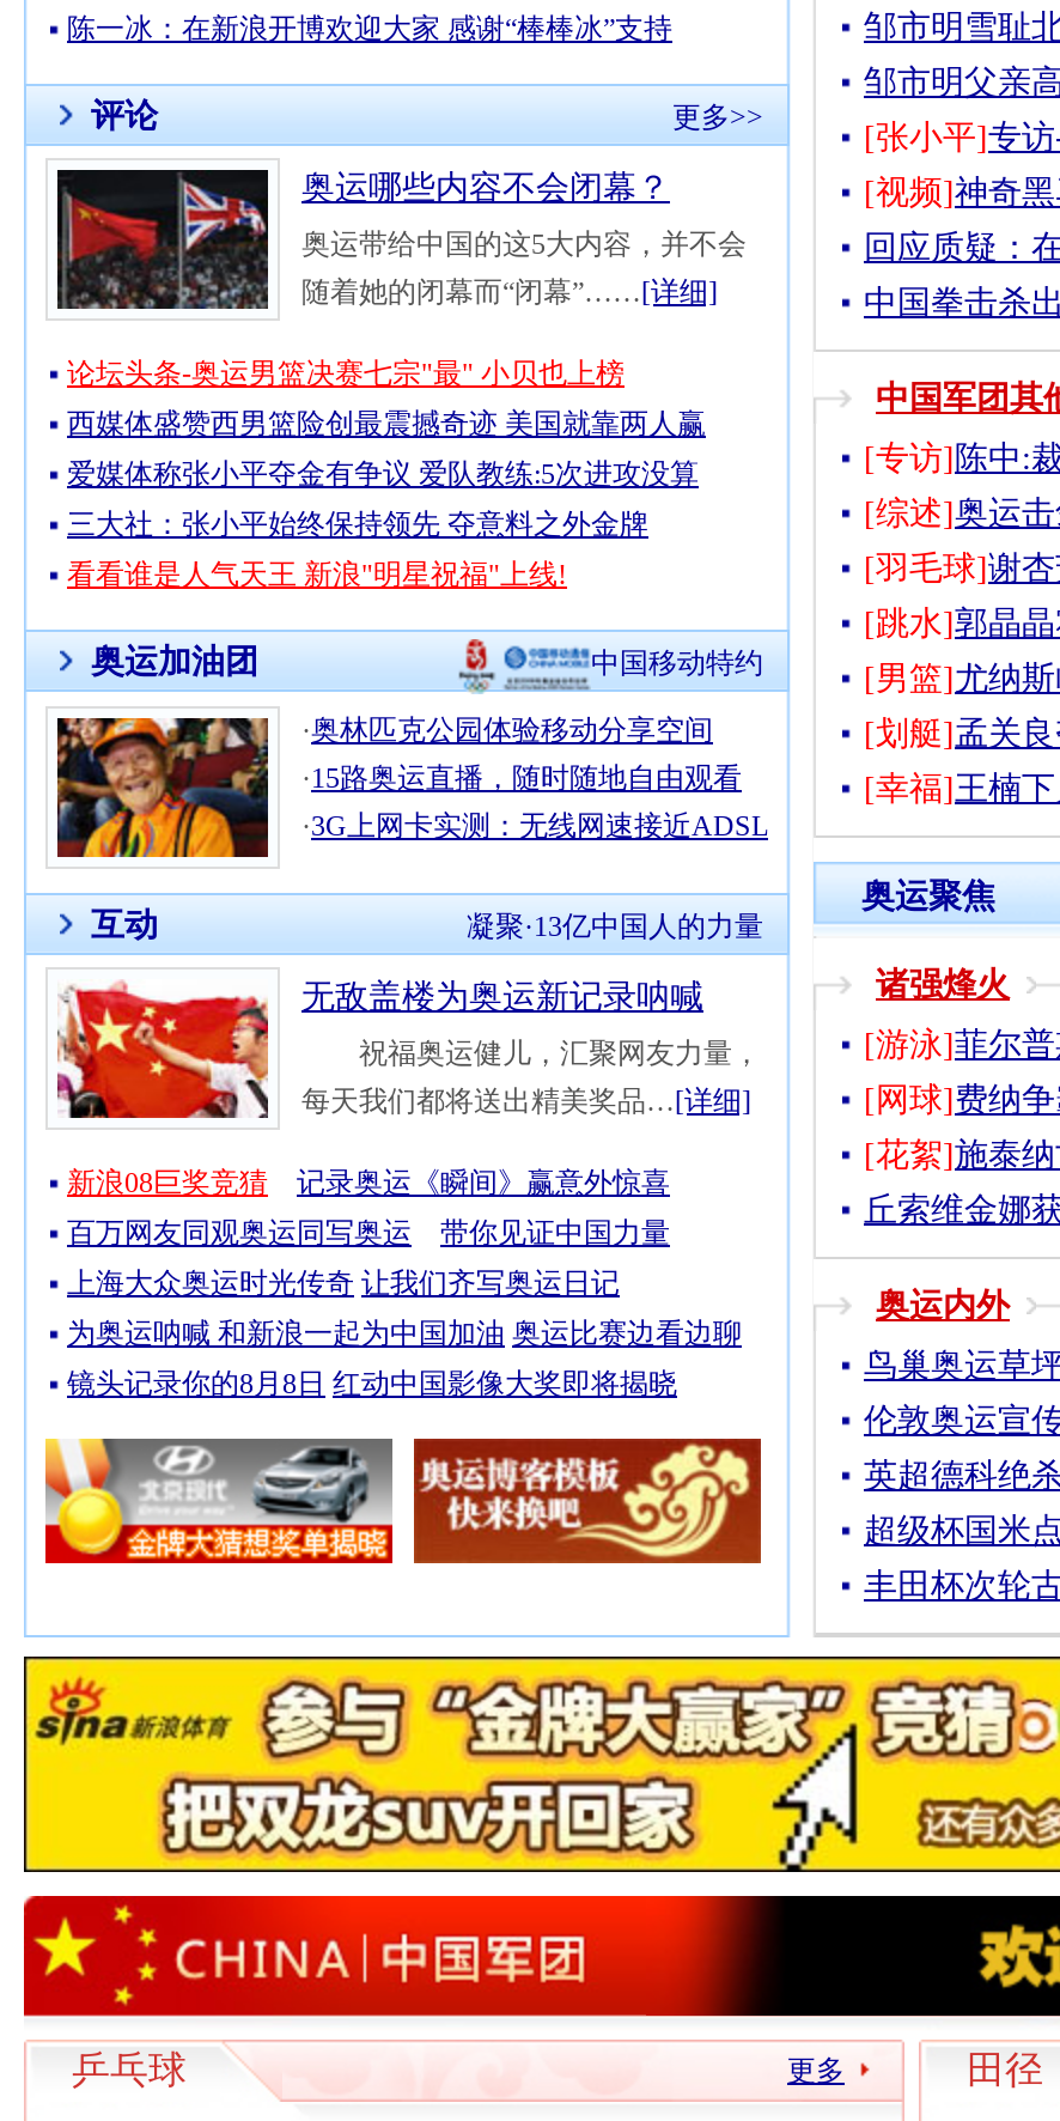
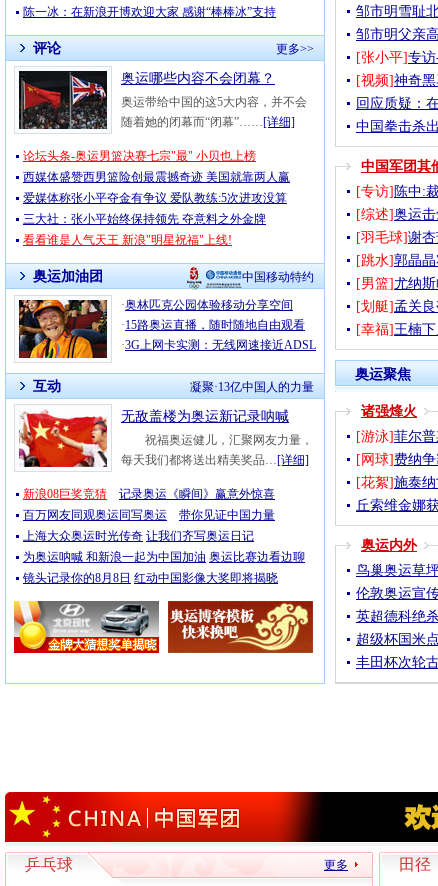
[22,1654,1053,1874] [image] -> none

